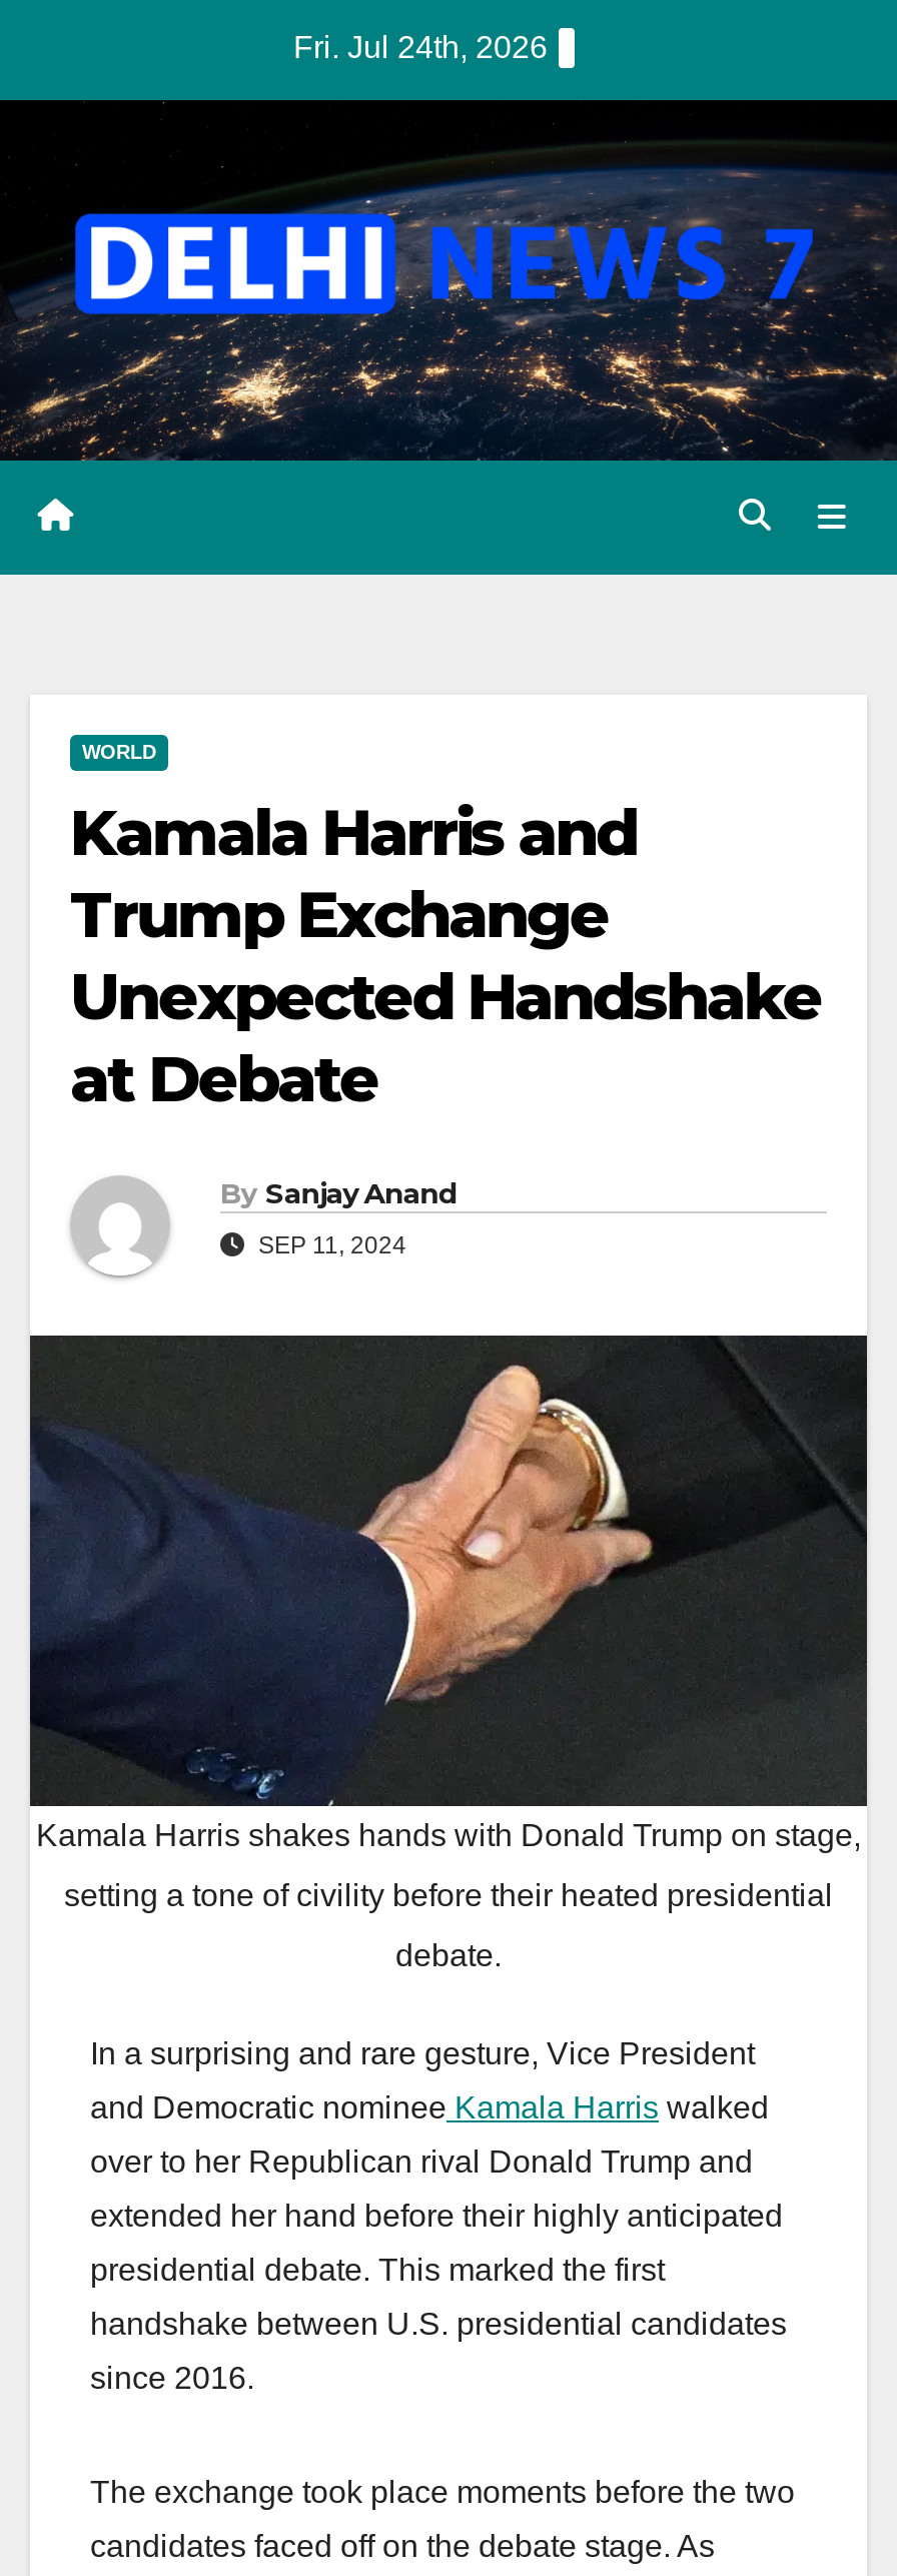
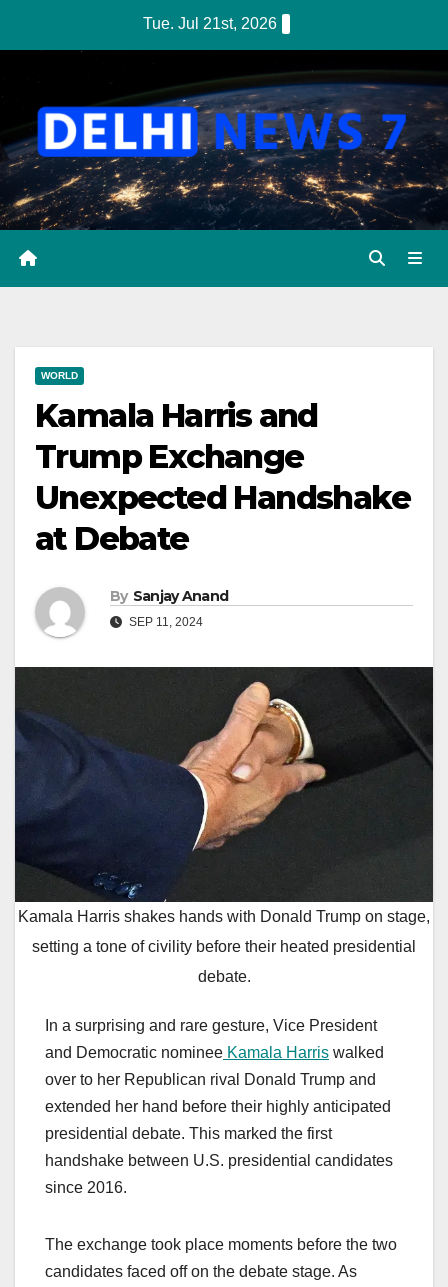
[293,30,548,64] Fri. Jul 24th, 2026 -> [143,15,277,32] Tue. Jul 21st, 2026

